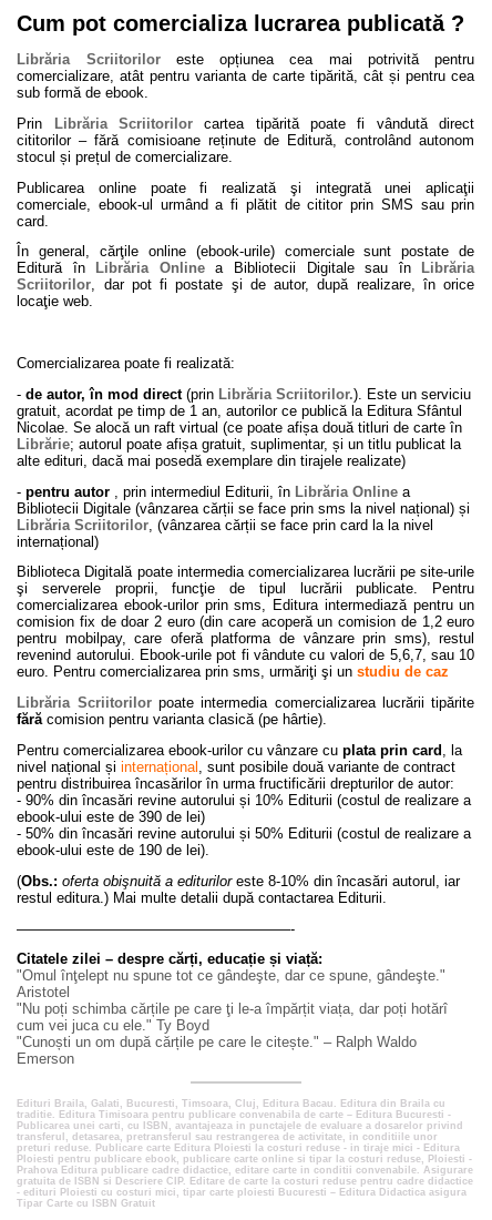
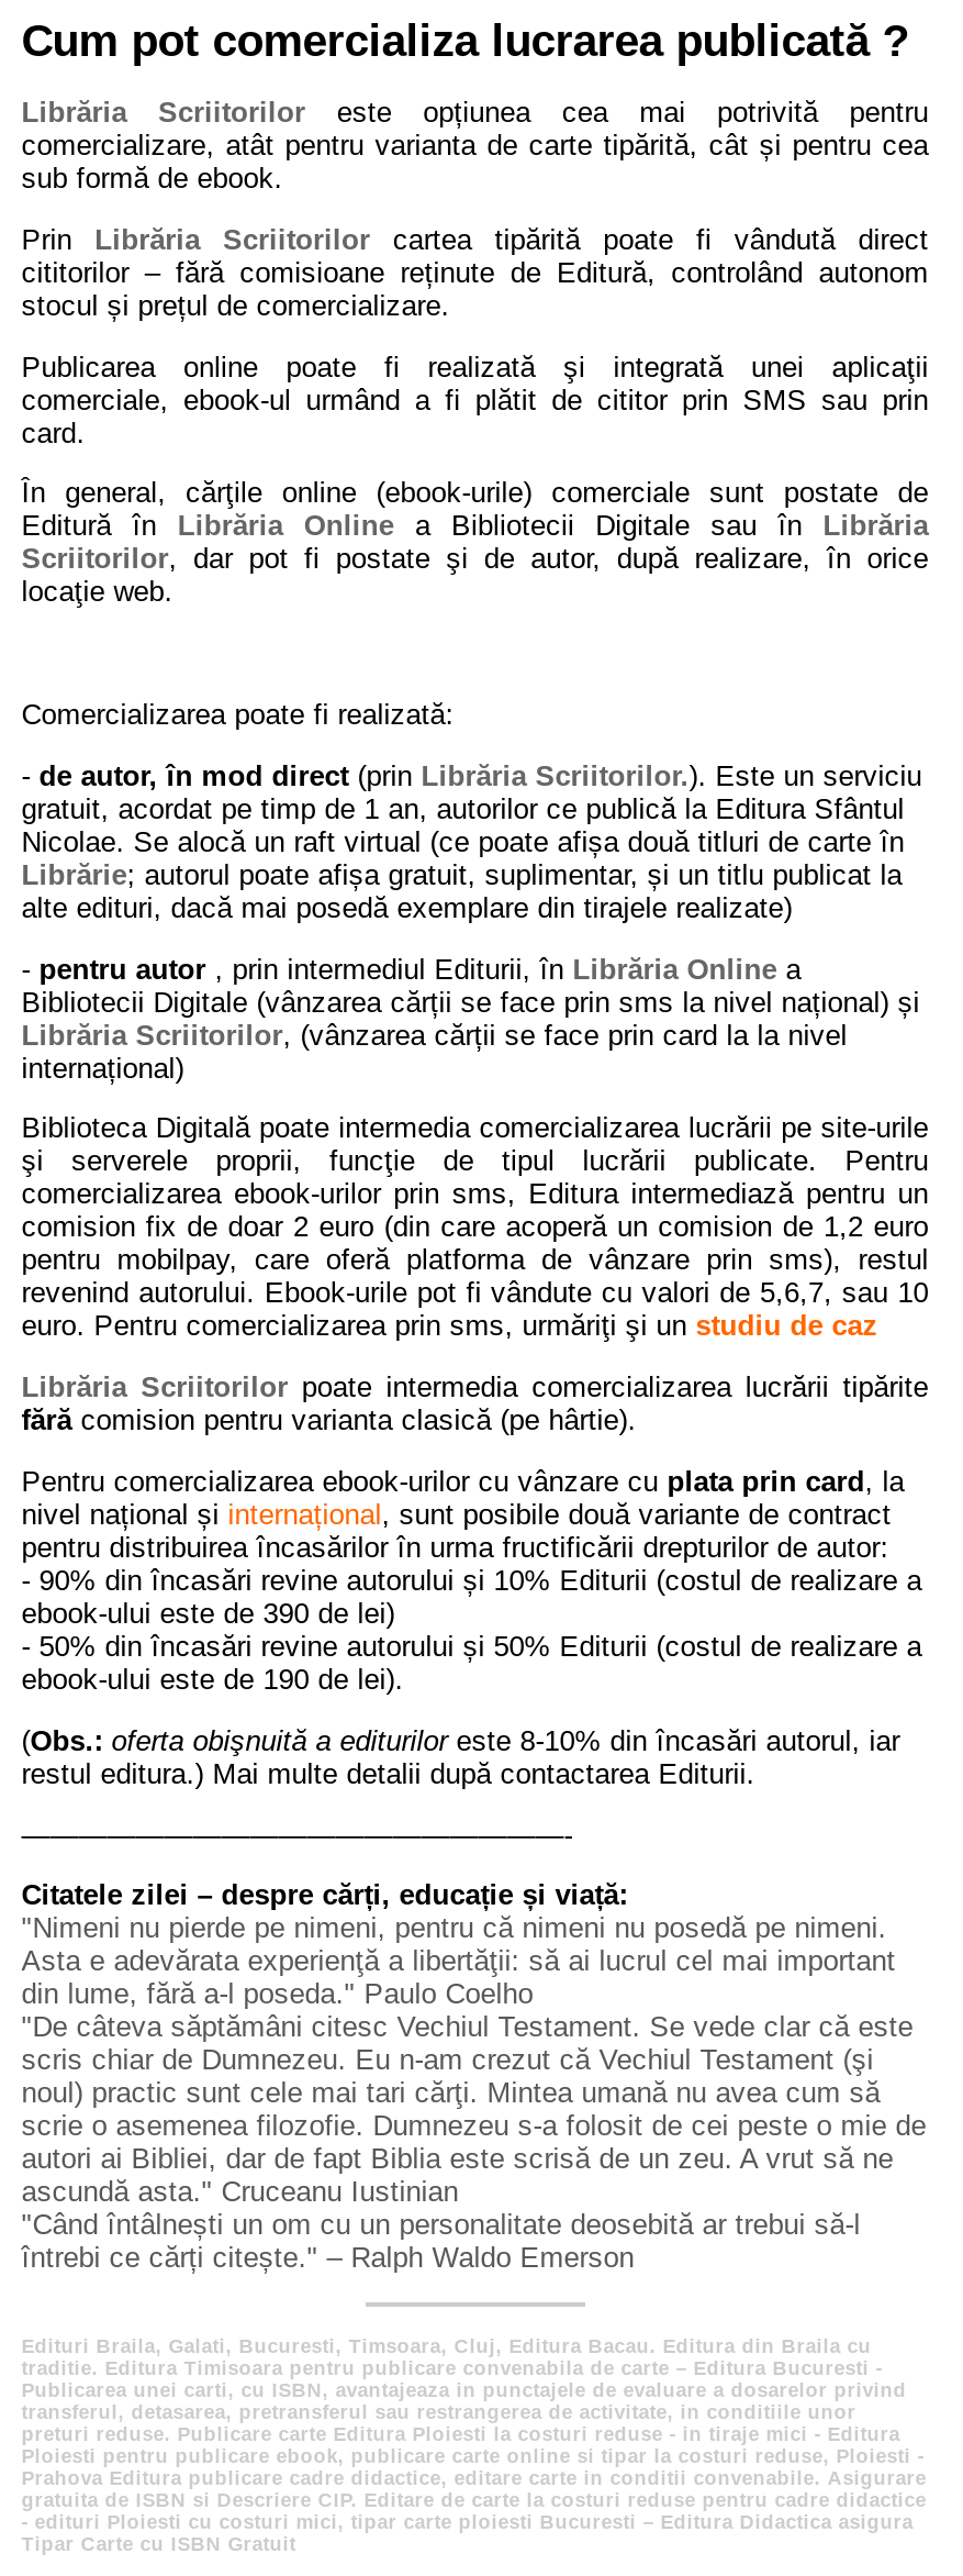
[17,967,448,1067] "Omul înţelept nu spune tot ce gândeşte, dar ce spune, gândeşte." | Aristotel | "Nu poți schimba cărțile pe care ţi le-a împărțit viața, dar poți hotărî | cum vei juca cu ele." Ty Boyd | "Cunoști un om după cărțile pe care le citește." – Ralph Waldo | Emerson -> [21,1912,926,2274] "Nimeni nu pierde pe nimeni, pentru că nimeni nu posedă pe nimeni. | Asta e adevărata experienţă a libertăţii: să ai lucrul cel mai important | din lume, fără a-l poseda." Paulo Coelho | "De câteva săptămâni citesc Vechiul Testament. Se vede clar că este | scris chiar de Dumnezeu. Eu n-am crezut că Vechiul Testament (şi | noul) practic sunt cele mai tari cărţi. Mintea umană nu avea cum să | scrie o asemenea filozofie. Dumnezeu s-a folosit de cei peste o mie de | autori ai Bibliei, dar de fapt Biblia este scrisă de un zeu. A vrut să ne | ascundă asta." Cruceanu Iustinian | "Când întâlnești un om cu un personalitate deosebită ar trebui să-l | întrebi ce cărți citește." – Ralph Waldo Emerson

